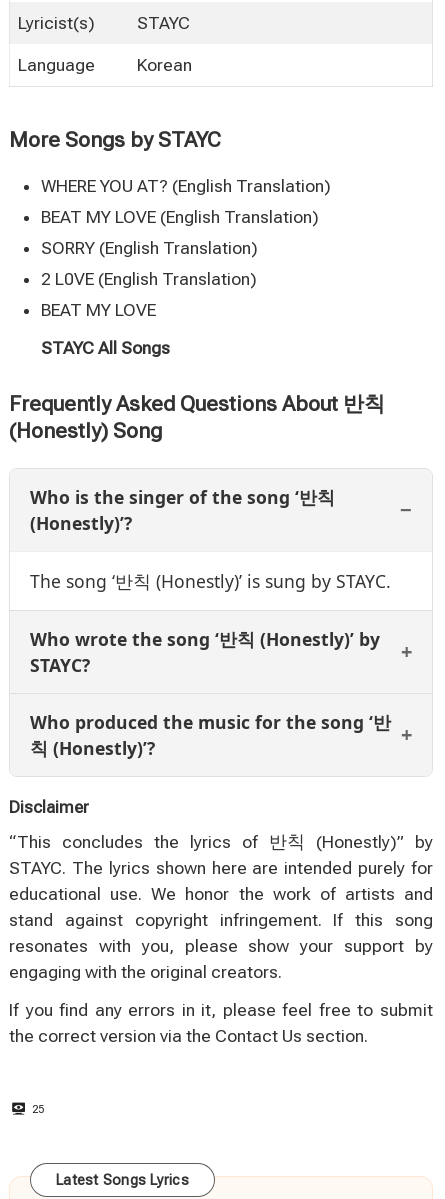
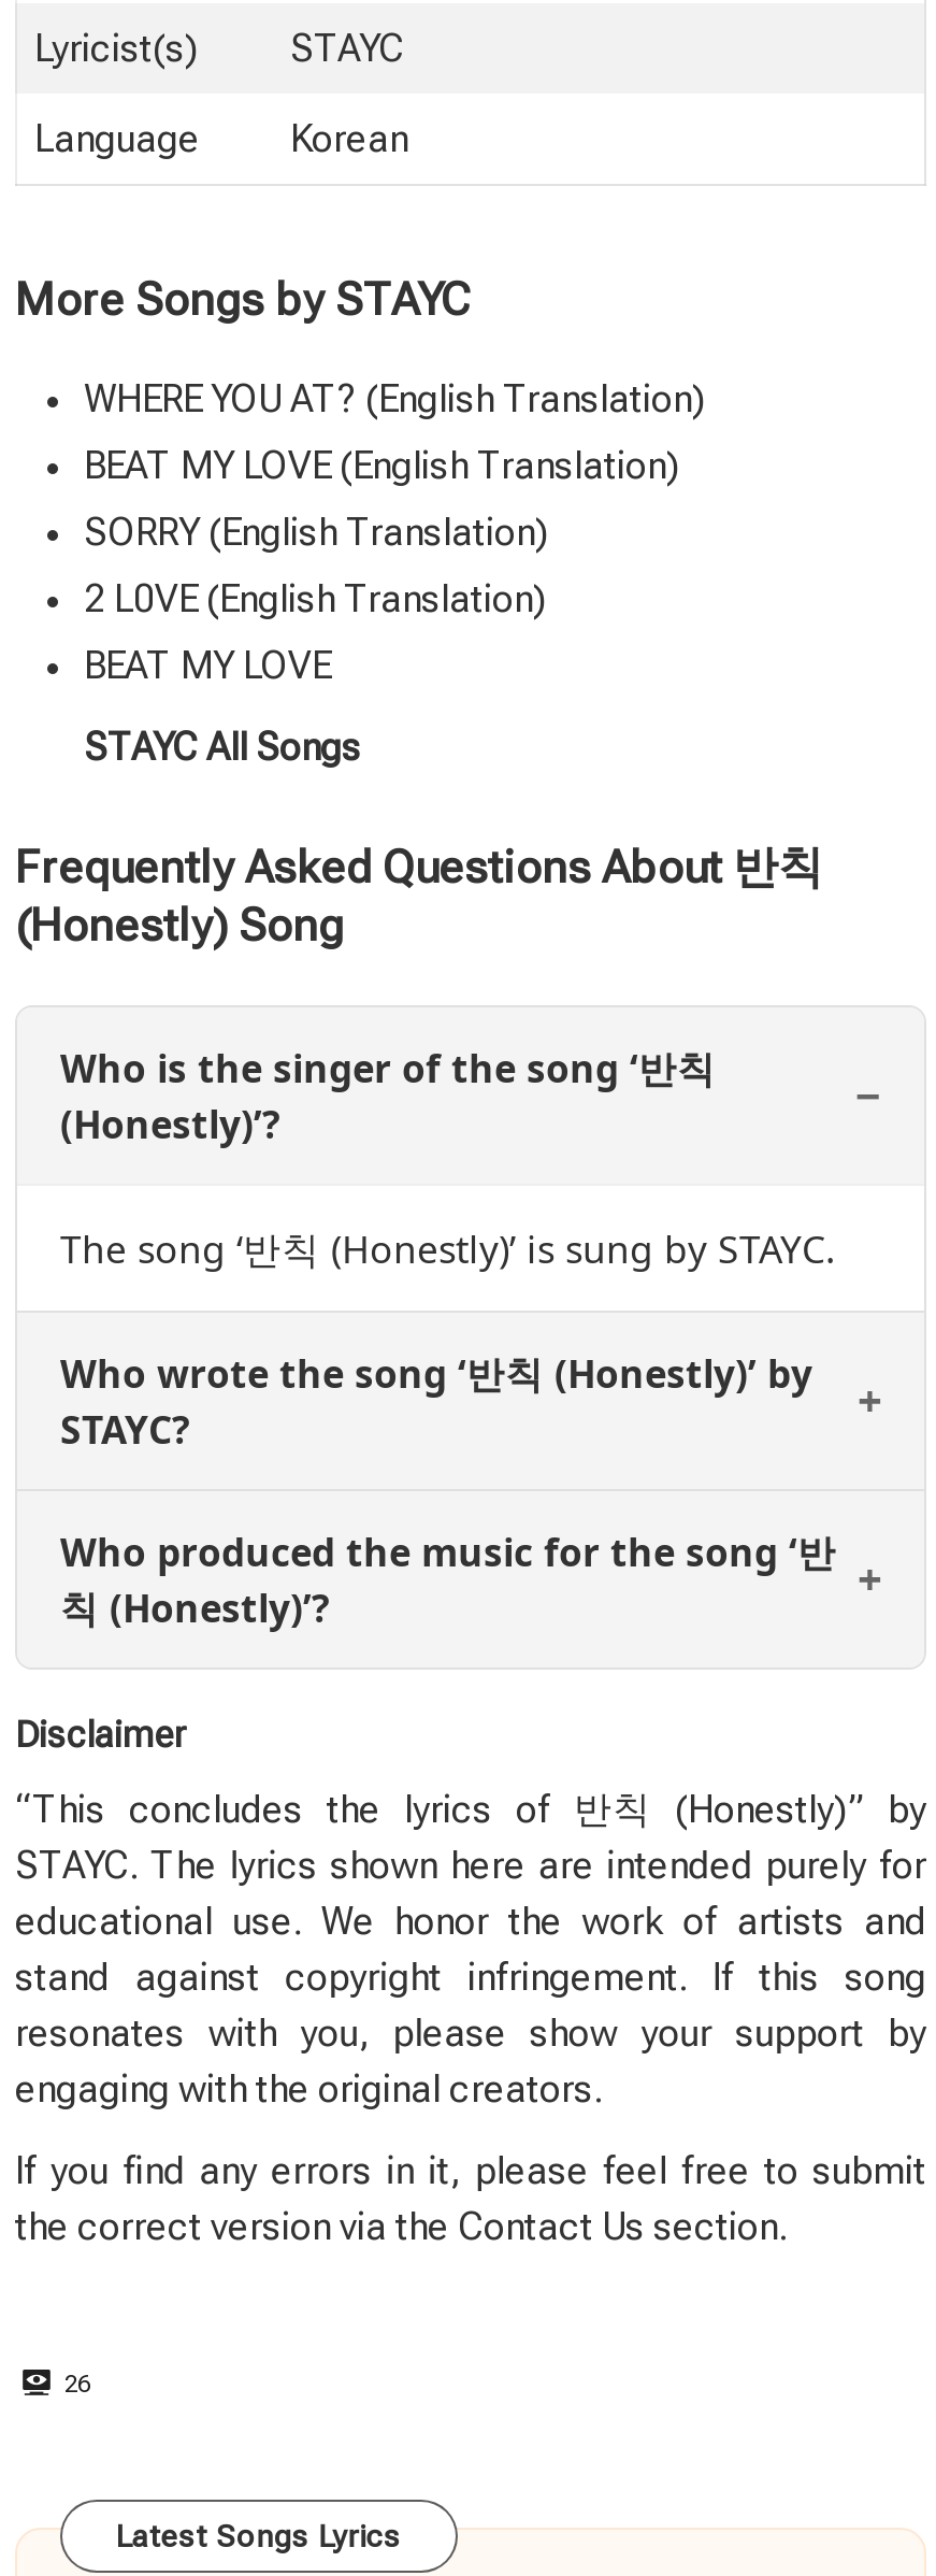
[32,1103,44,1116] 25 -> [64,2371,90,2399] 26

